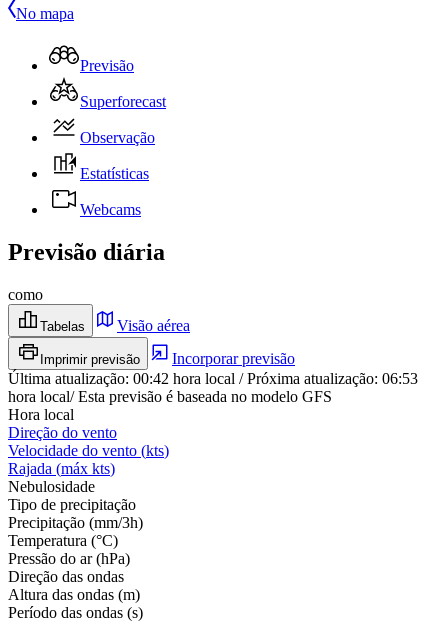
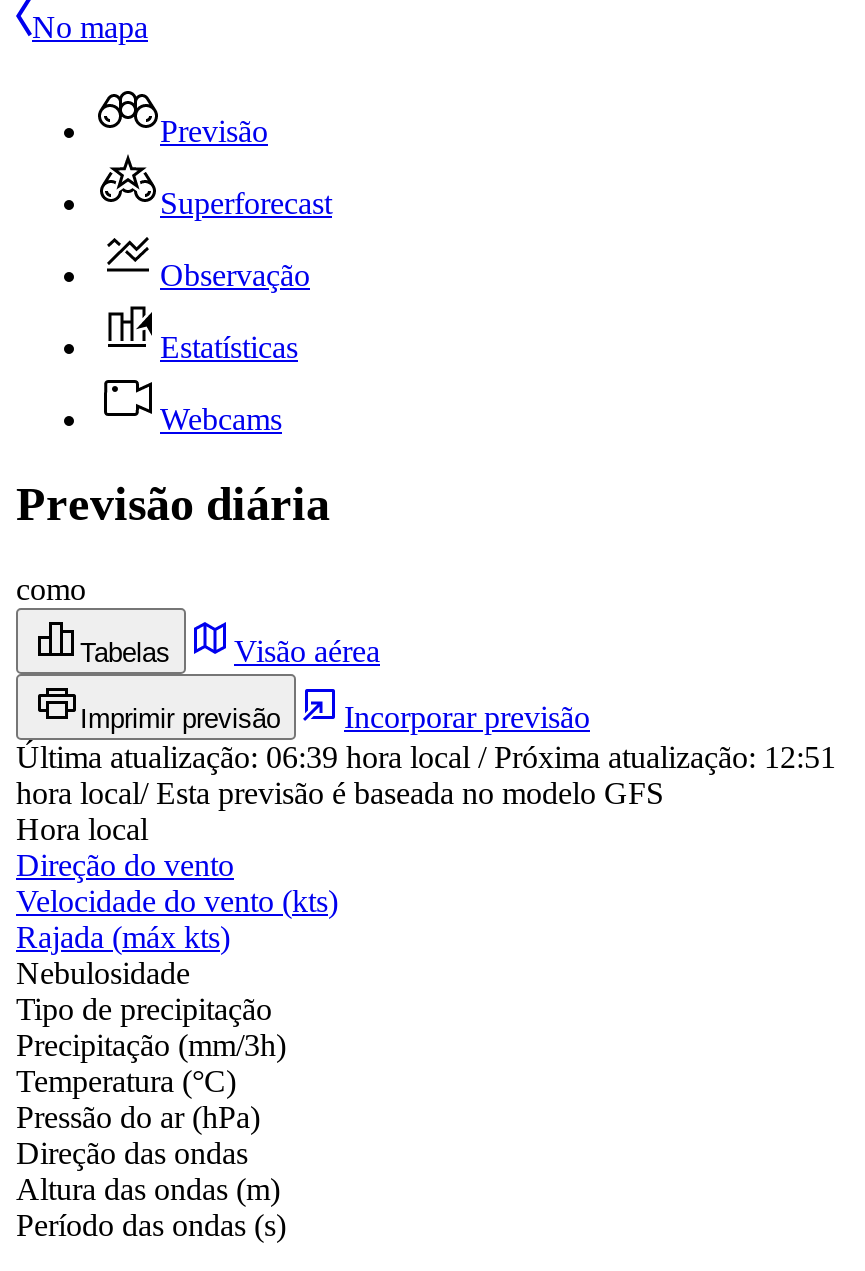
[8,370,418,387] Última atualização:00:42 hora local / Próxima atualização: 06:53 -> [16,739,836,773] Última atualização:06:39 hora local / Próxima atualização: 12:51

